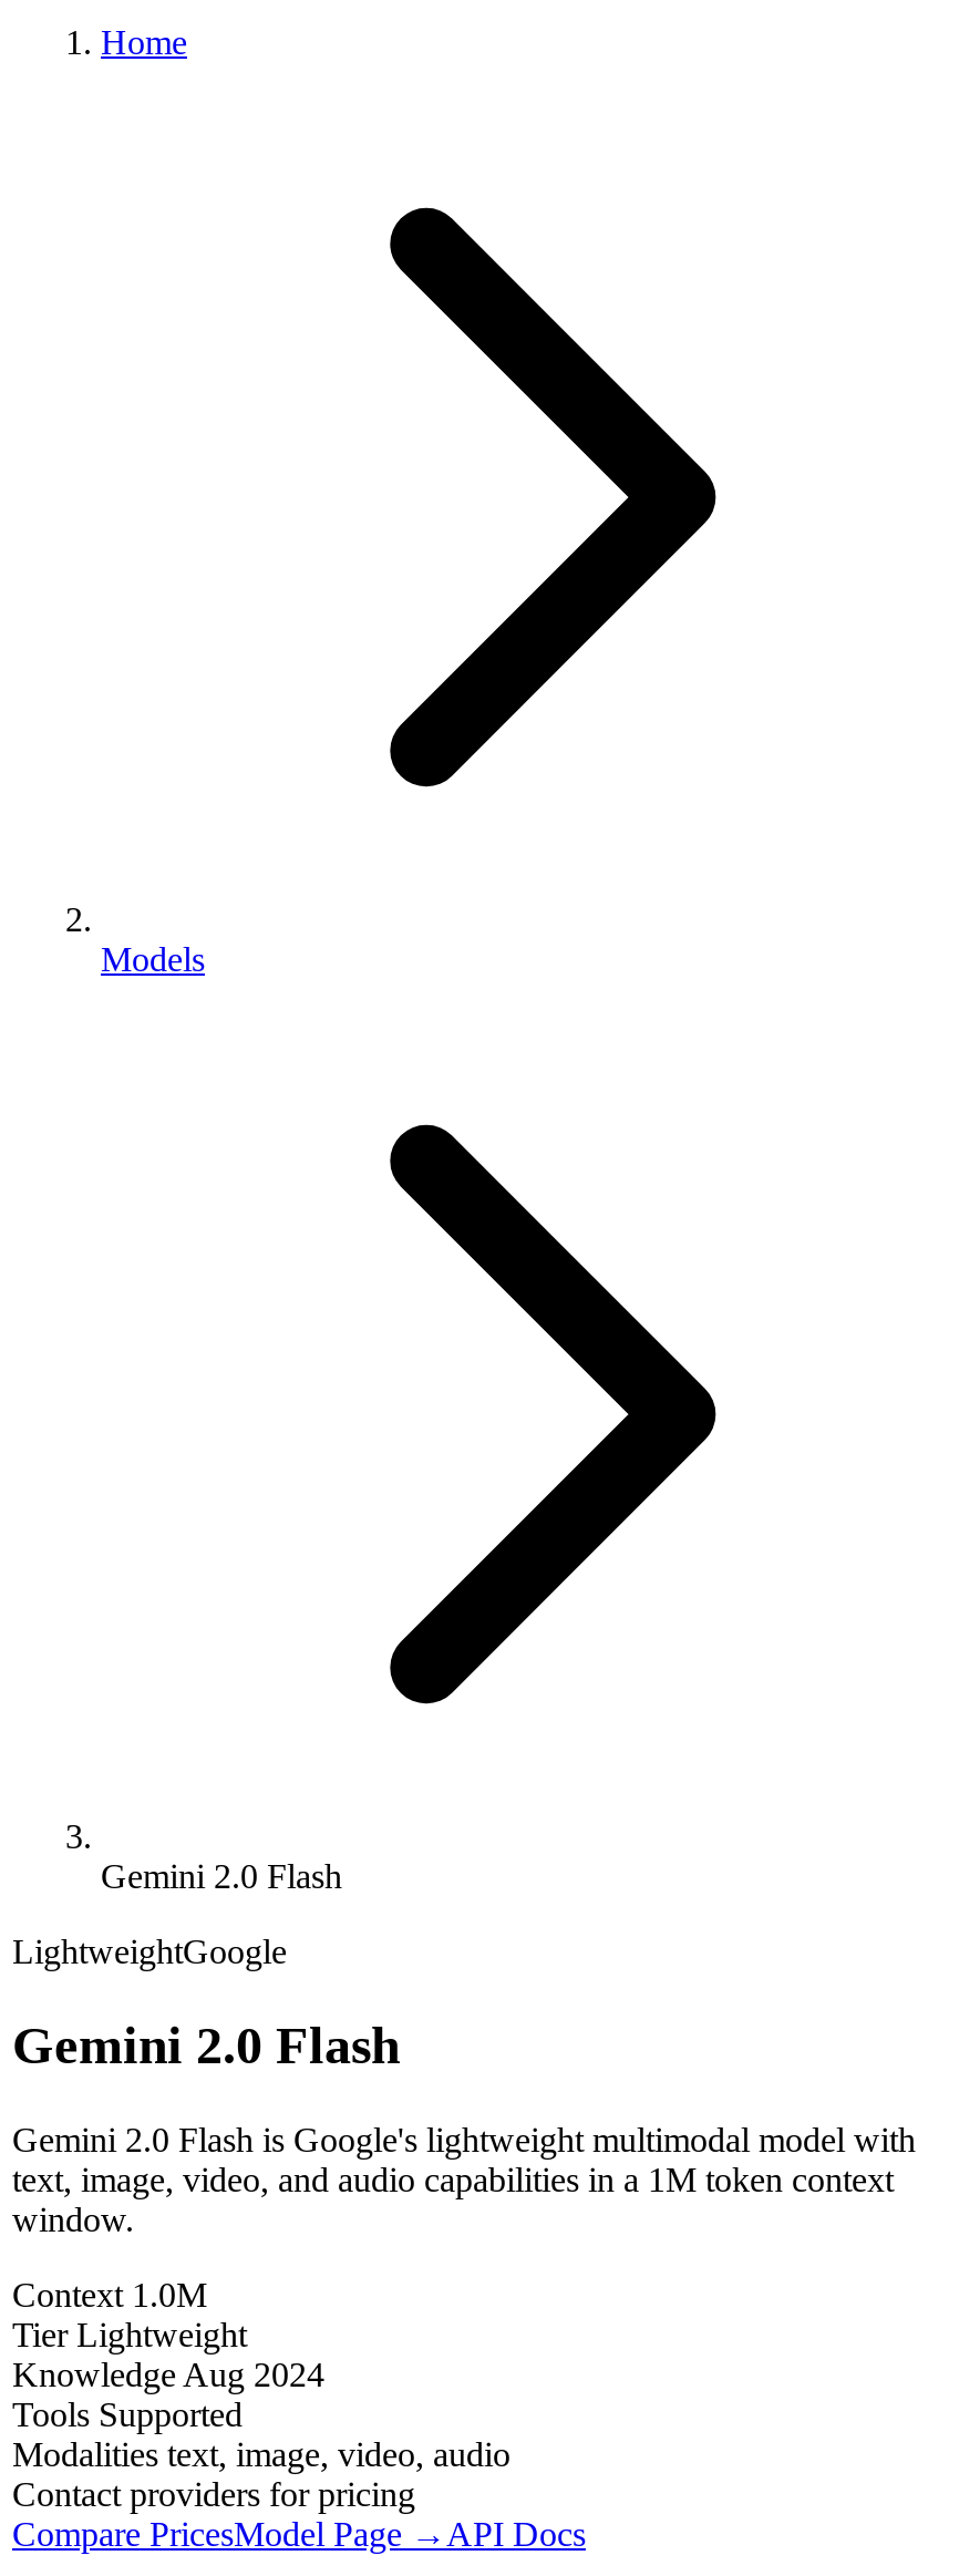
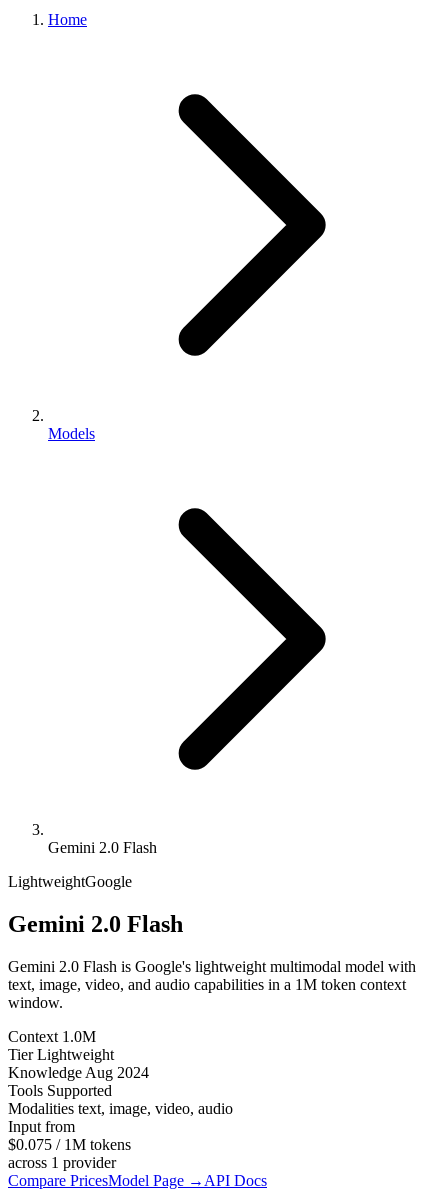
[12,2475,415,2512] Contact providers for pricing -> [8,1118,131,1171] Input from | $0.075 / 1M tokens | across 1 provider

